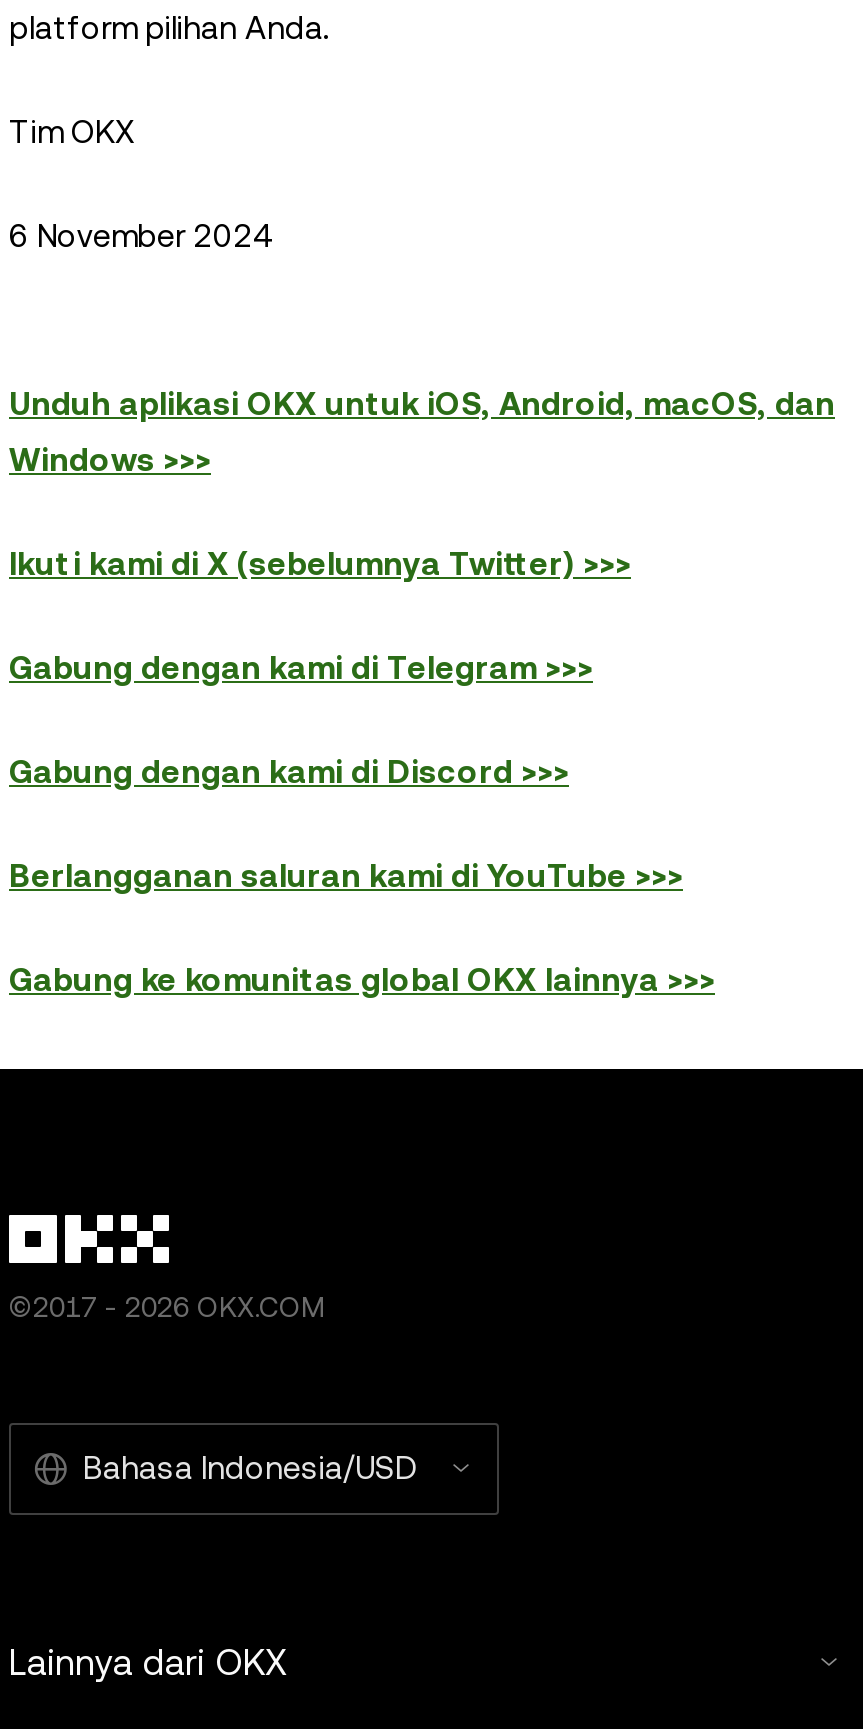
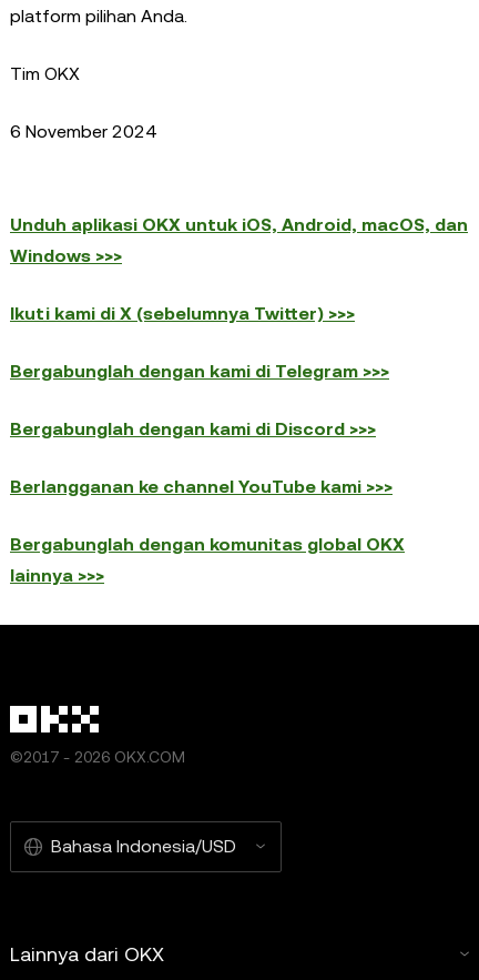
[9,649,715,999] Gabung dengan kami di Telegram >>> | Gabung dengan kami di Discord >>> | Berlangganan saluran kami di YouTube >>> | Gabung ke komunitas global OKX lainnya >>> -> [10,361,405,586] Bergabunglah dengan kami di Telegram >>> | Bergabunglah dengan kami di Discord >>> | Berlangganan ke channel YouTube kami >>> | Bergabunglah dengan komunitas global OKX | lainnya >>>

